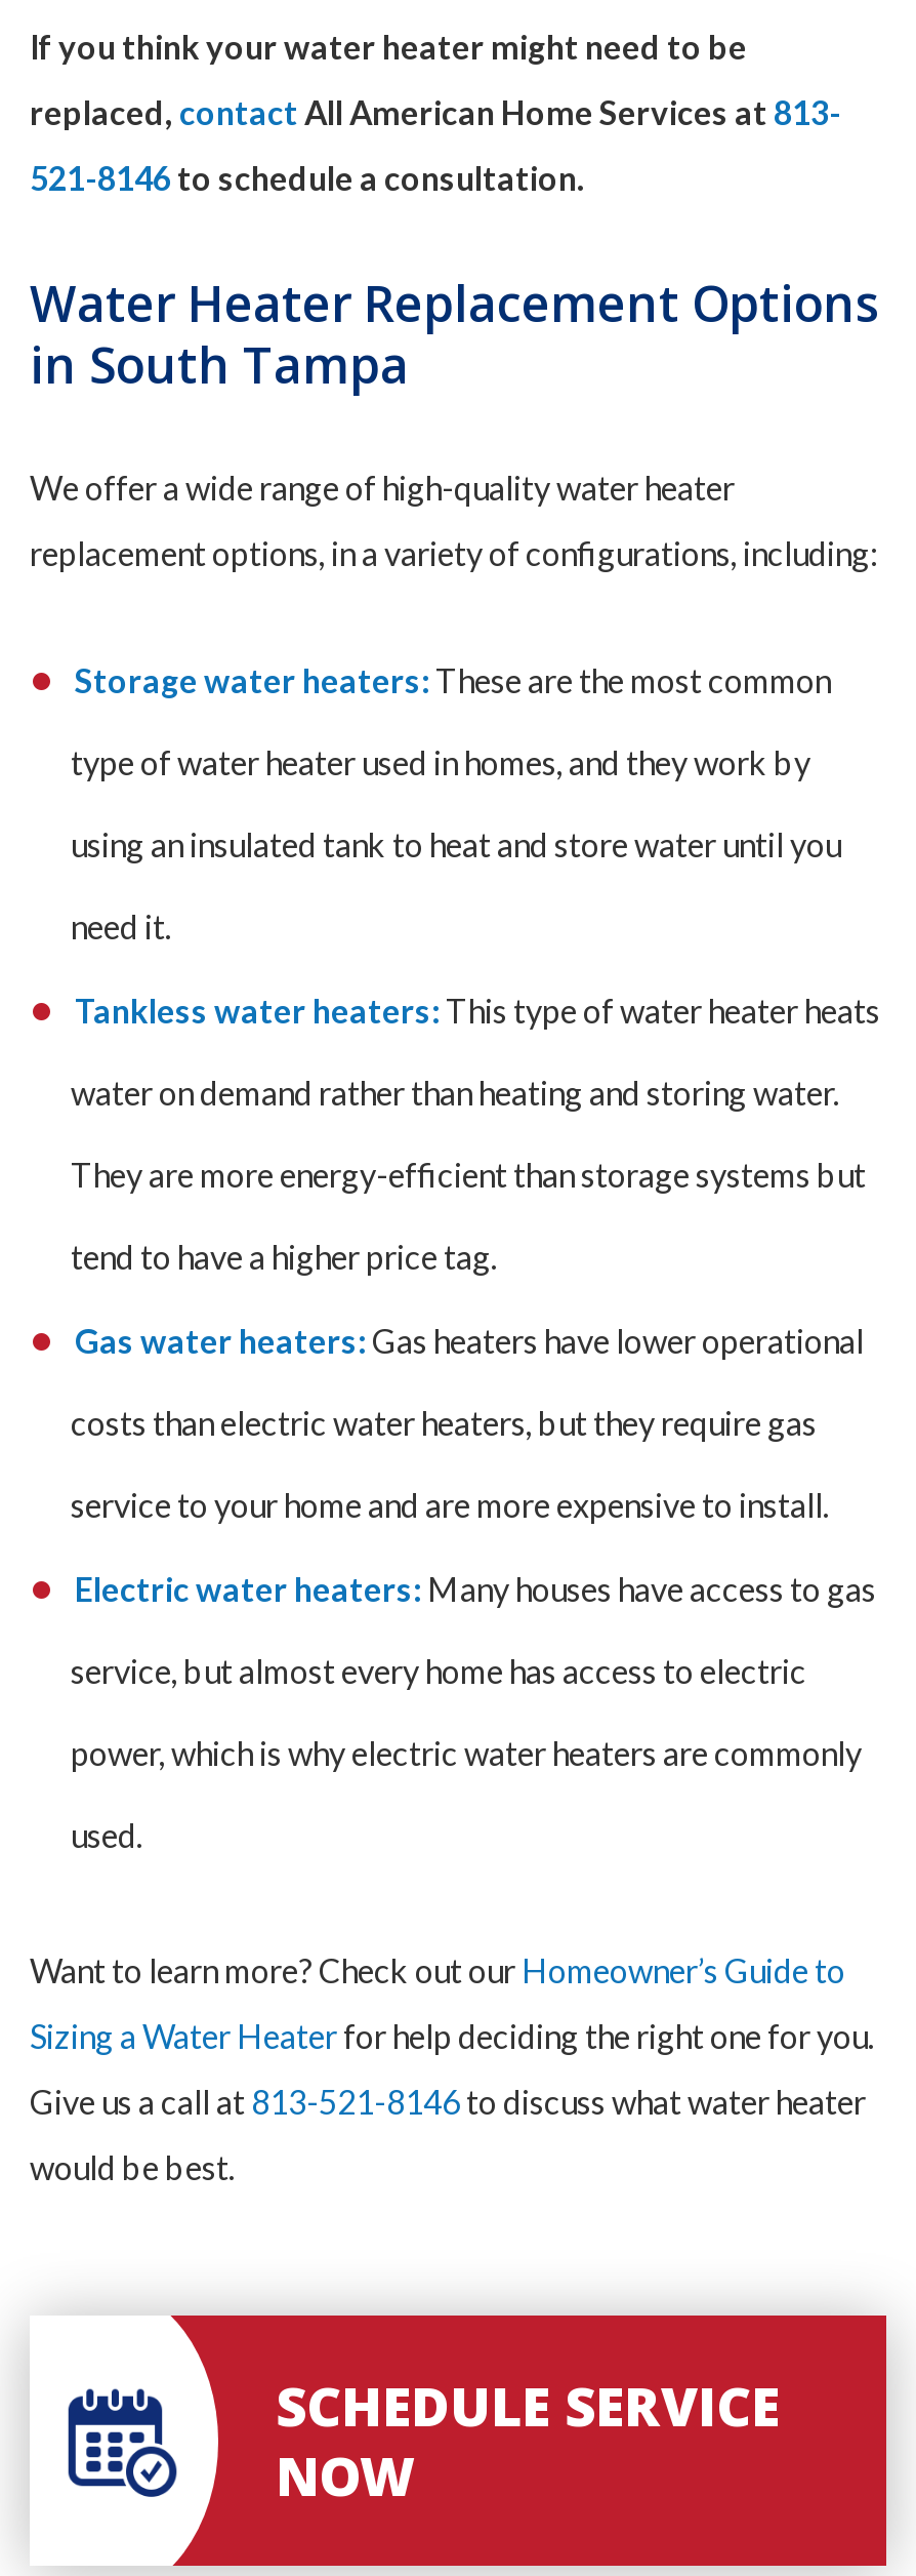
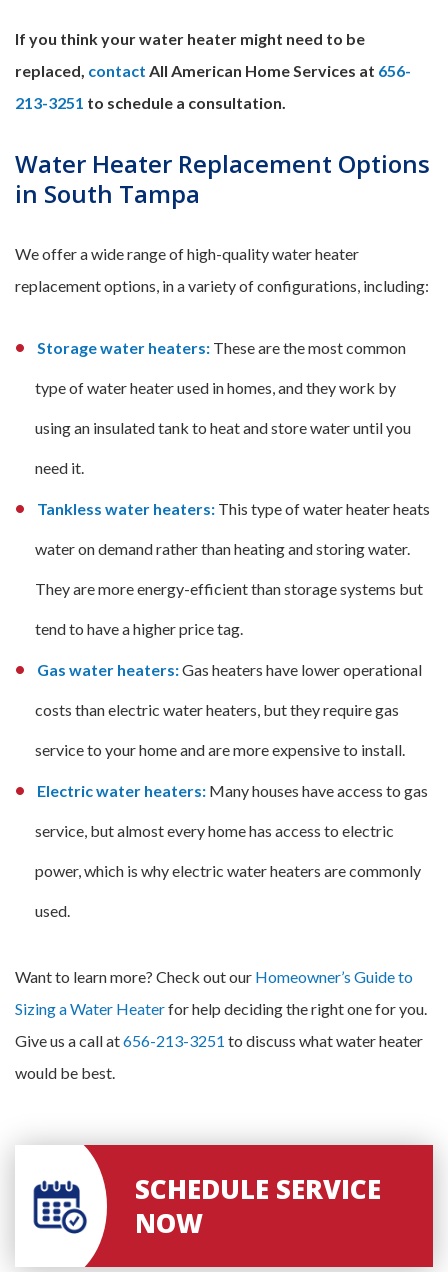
[30,92,841,131] replaced, contact All American Home Services at 813- -> [15,61,411,80] replaced, contact All American Home Services at 656-
[30,158,585,197] 521-8146 to schedule a consultation. -> [15,93,286,112] 213-3251 to schedule a consultation.
[30,2082,866,2121] Give us a call at 813-521-8146 to discuss what water heater -> [15,1031,423,1050] Give us a call at 656-213-3251 to discuss what water heater

